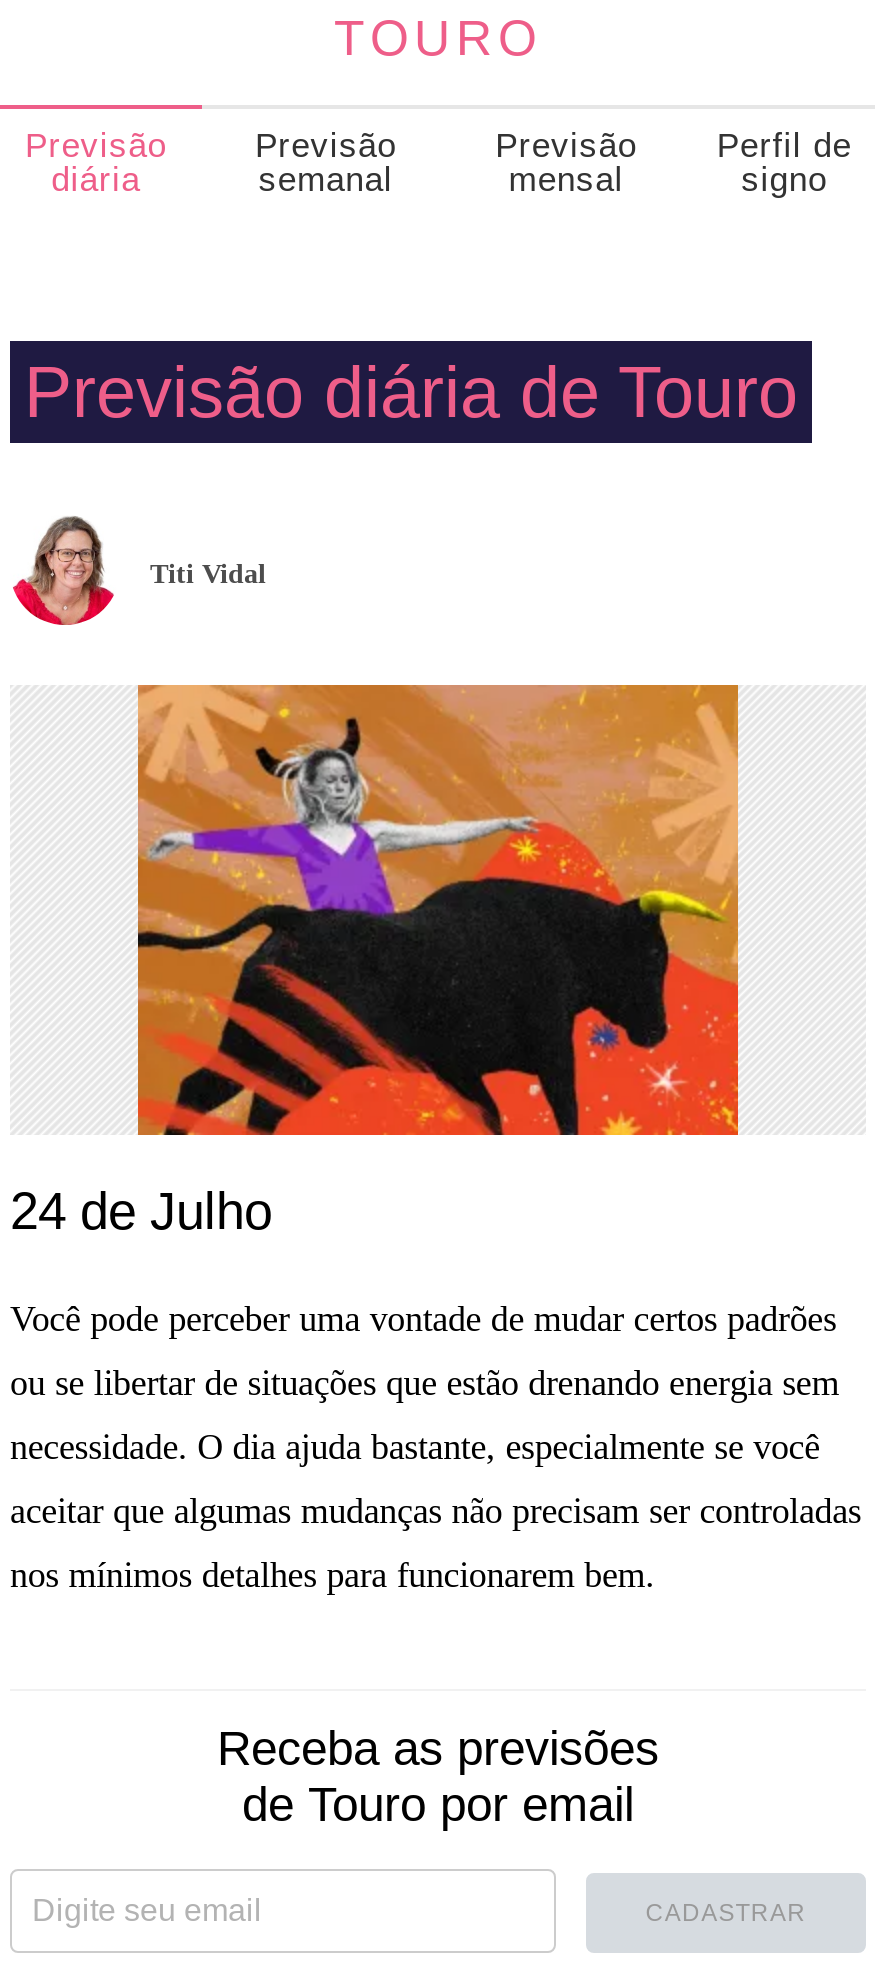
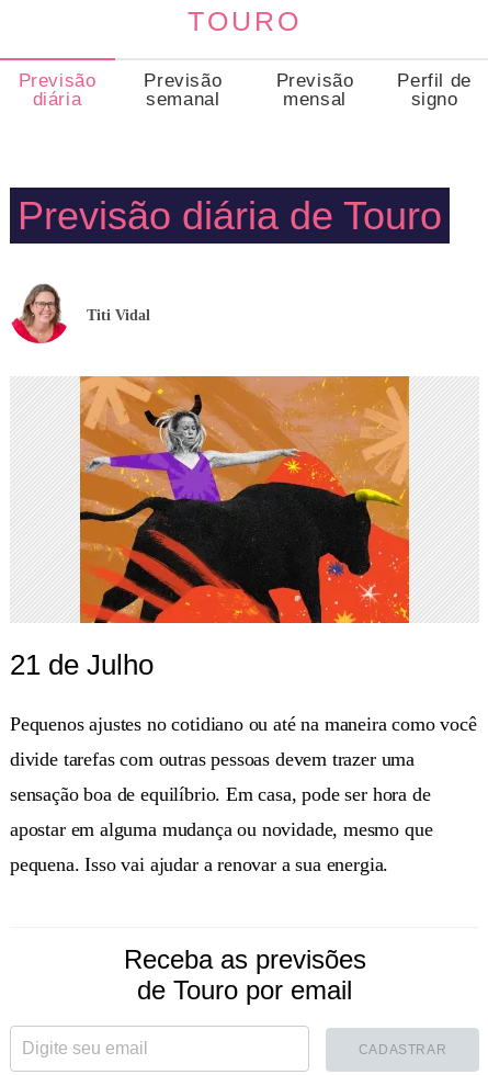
[10,1181,272,1241] 24 de Julho -> [10,648,154,681] 21 de Julho
[10,1299,837,1339] Você pode perceber uma vontade de mudar certos padrões -> [10,713,477,735] Pequenos ajustes no cotidiano ou até na maneira como você
[10,1363,839,1403] ou se libertar de situações que estão drenando energia sem -> [10,748,415,770] divide tarefas com outras pessoas devem trazer uma
[10,1427,820,1467] necessidade. O dia ajuda bastante, especialmente se você -> [10,783,430,805] sensação boa de equilíbrio. Em casa, pode ser hora de
[10,1491,862,1531] aceitar que algumas mudanças não precisam ser controladas -> [10,818,433,840] apostar em alguma mudança ou novidade, mesmo que
[10,1555,655,1595] nos mínimos detalhes para funcionarem bem. -> [10,853,388,875] pequena. Isso vai ajudar a renovar a sua energia.

